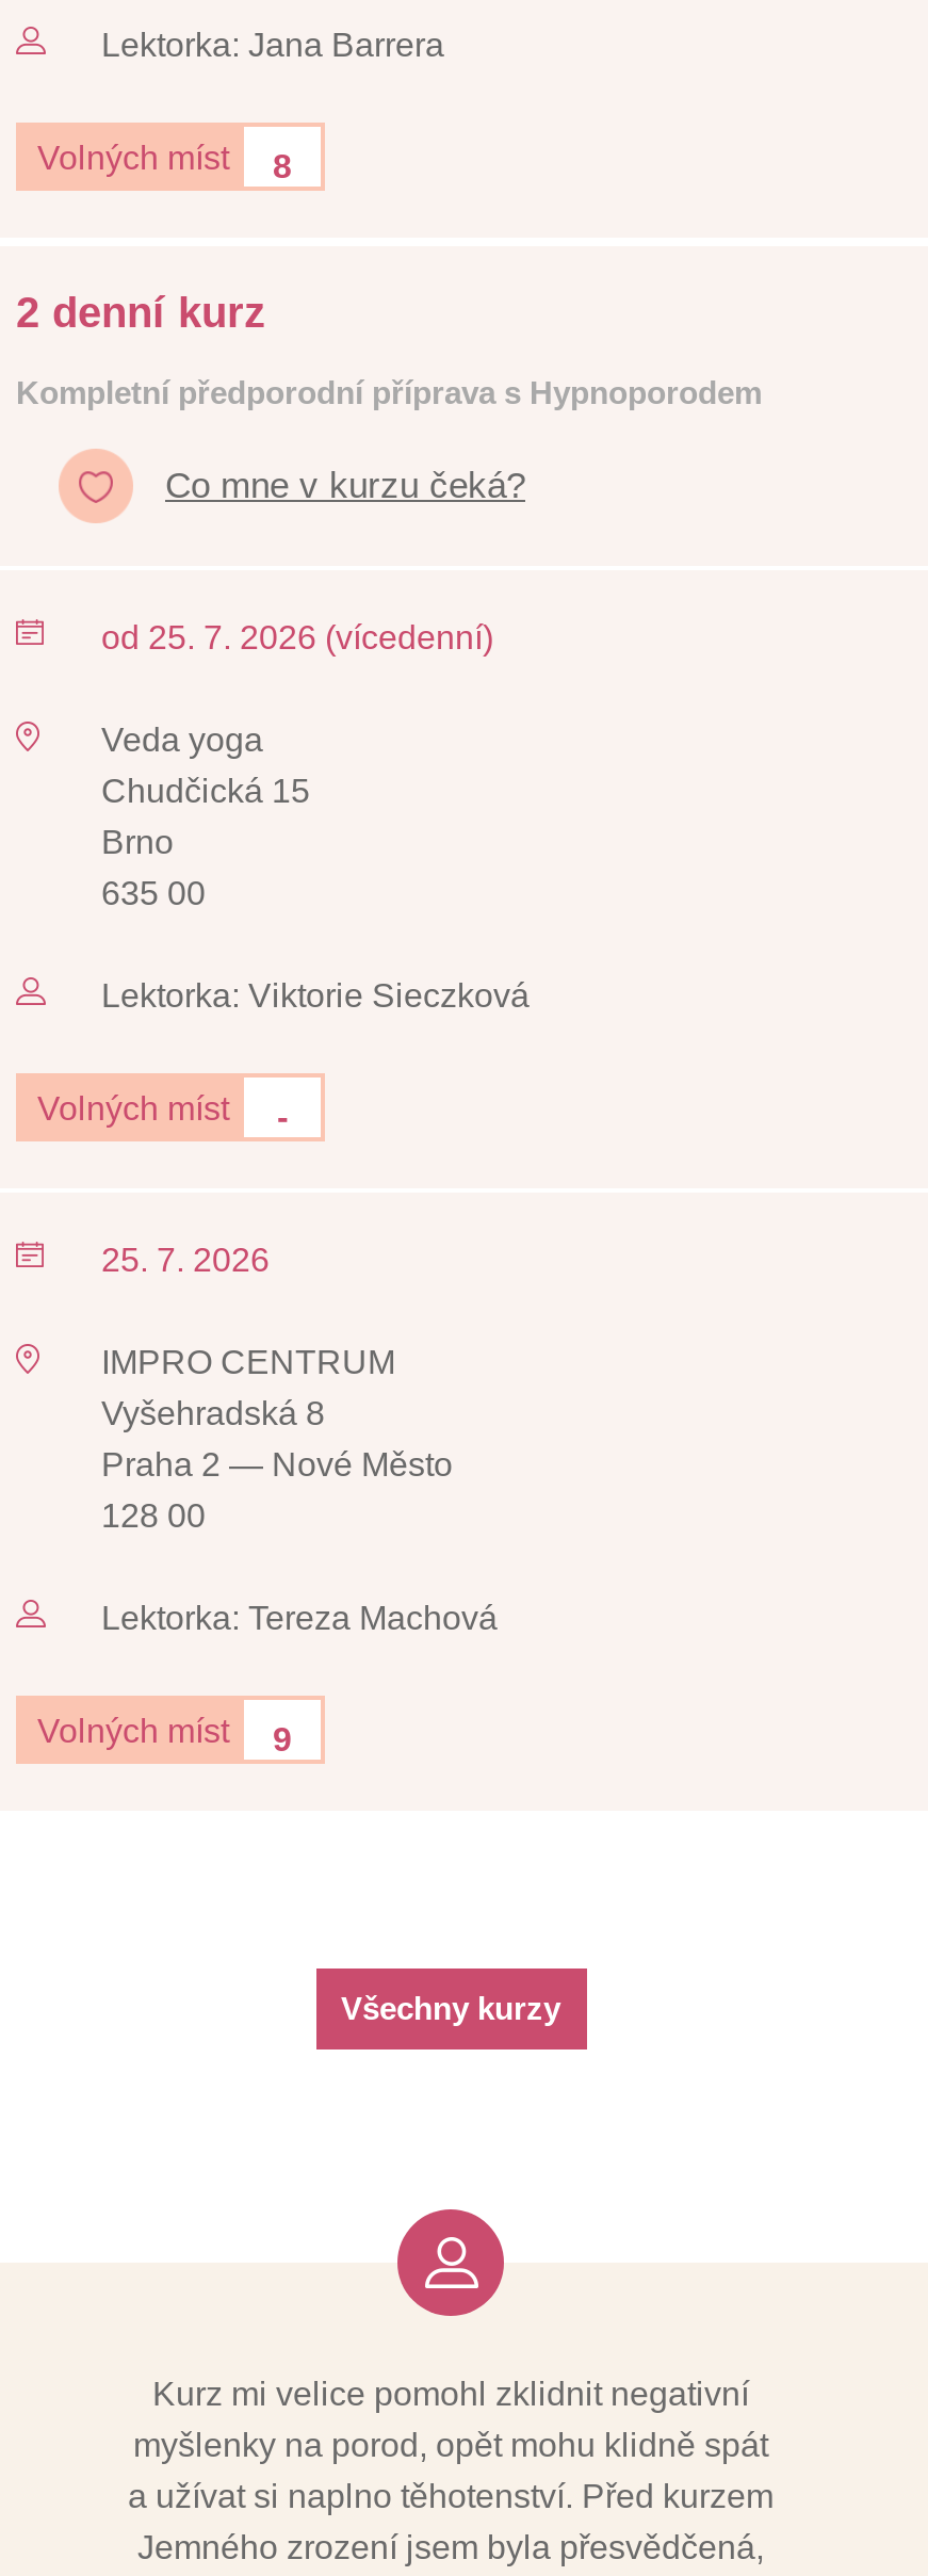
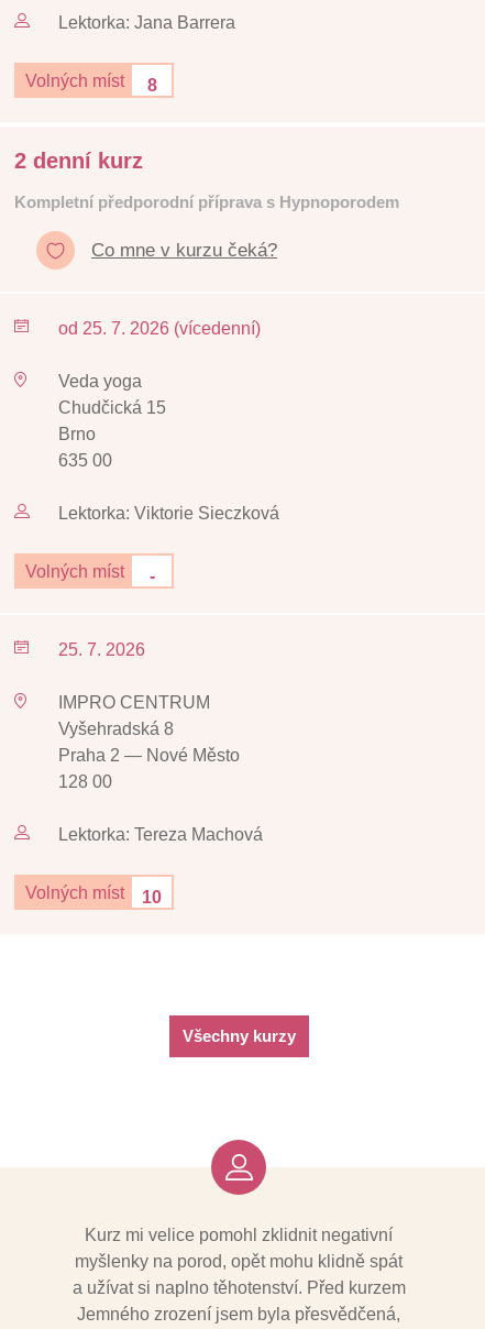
[37,1712,292,1757] Volných míst 9 -> [25,883,162,906] Volných míst 10

